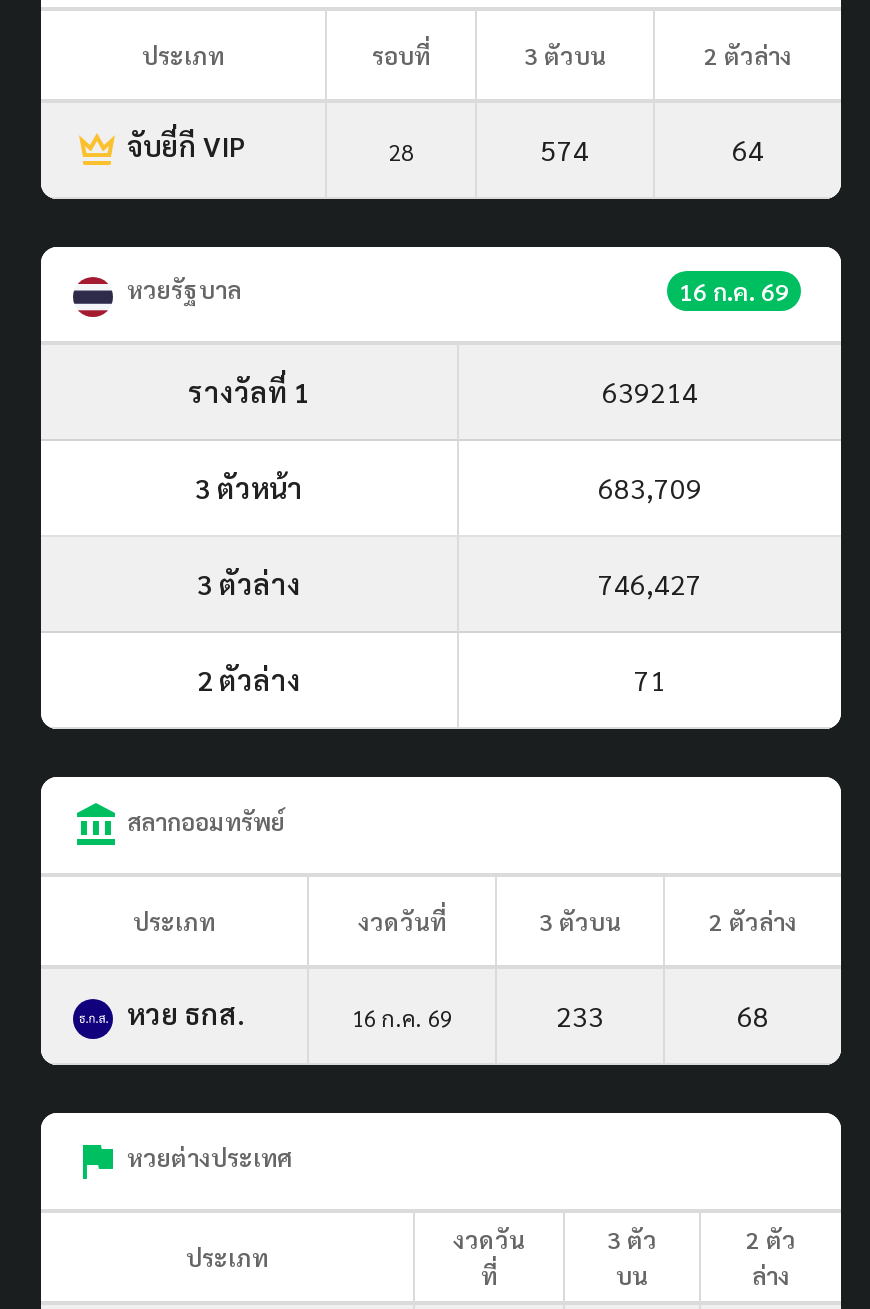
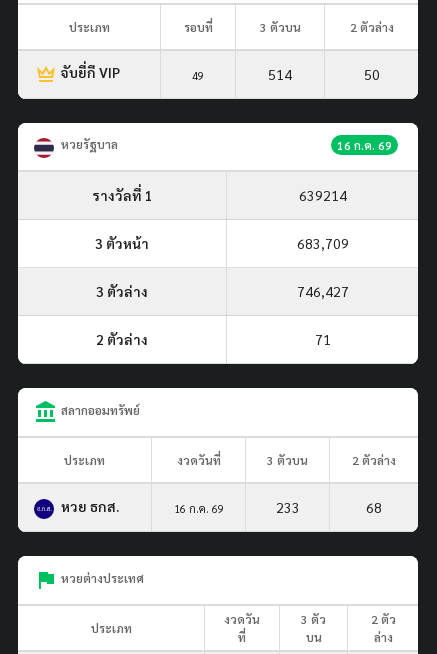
[389,137,413,167] 28 -> [192,68,204,83] 49
[541,131,589,167] 574 -> [268,65,292,83] 514
[732,131,764,167] 64 -> [363,65,379,83] 50

